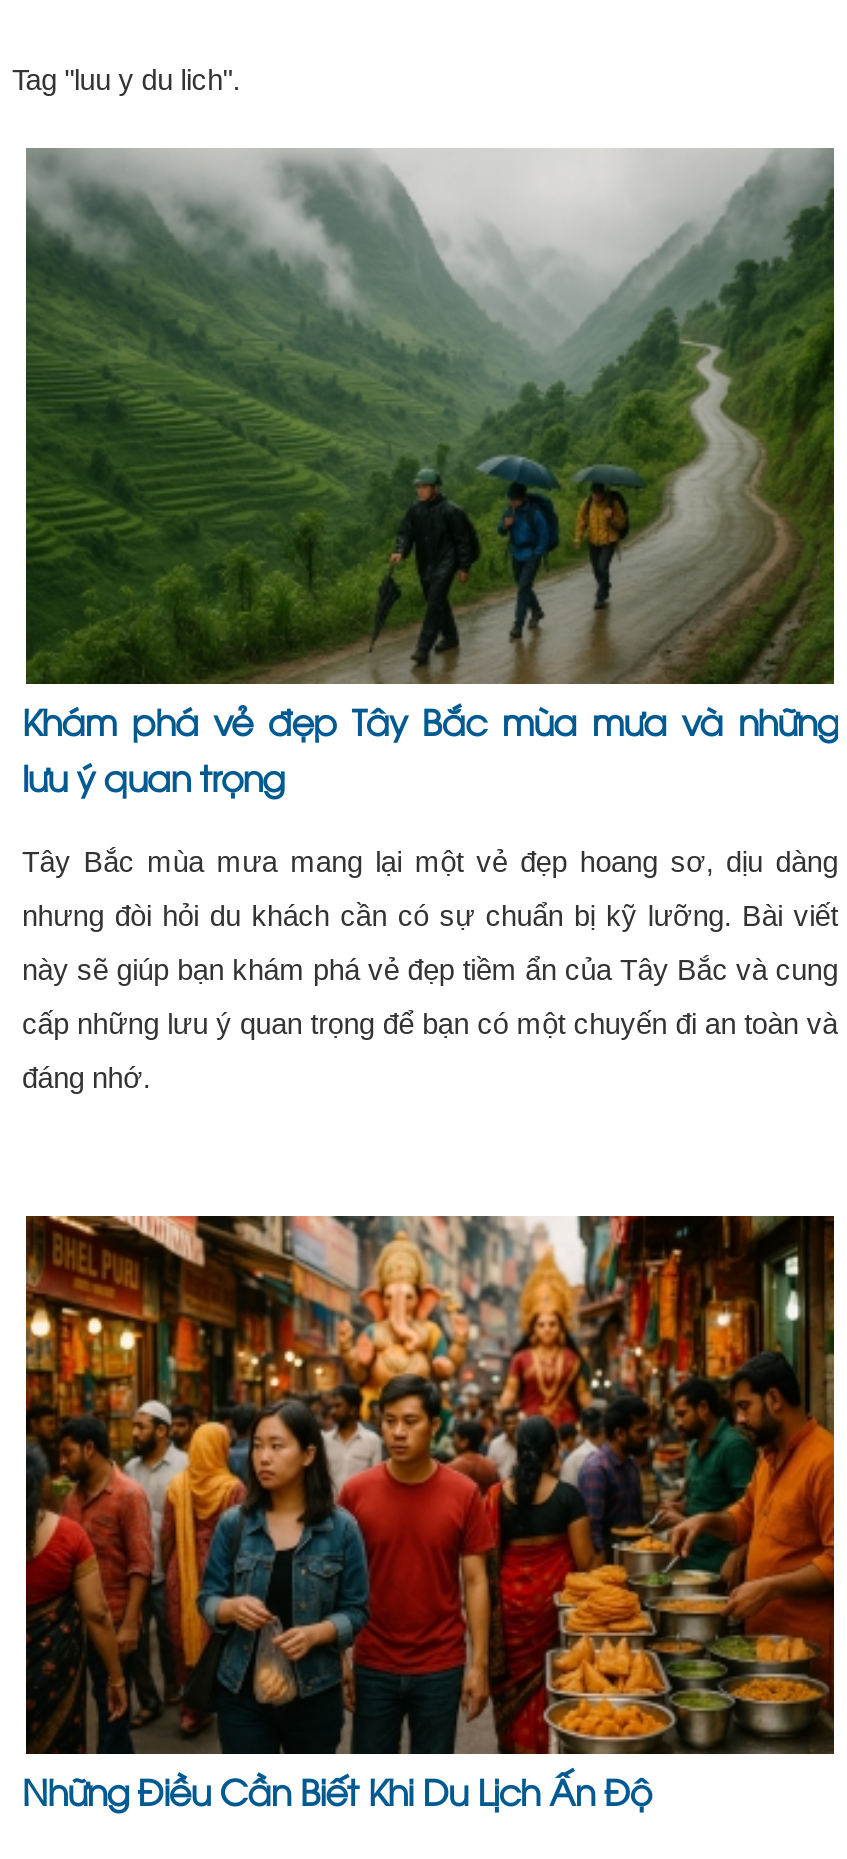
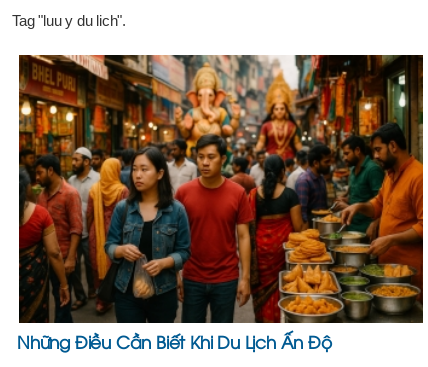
[22,148,838,1095] [image] | Khám phá vẻ đẹp Tây Bắc mùa mưa và những | lưu ý quan trọng | Tây Bắc mùa mưa mang lại một vẻ đẹp hoang sơ, dịu dàng | nhưng đòi hỏi du khách cần có sự chuẩn bị kỹ lưỡng. Bài viết | này sẽ giúp bạn khám phá vẻ đẹp tiềm ẩn của Tây Bắc và cung | cấp những lưu ý quan trọng để bạn có một chuyến đi an toàn và | đáng nhớ. -> none

